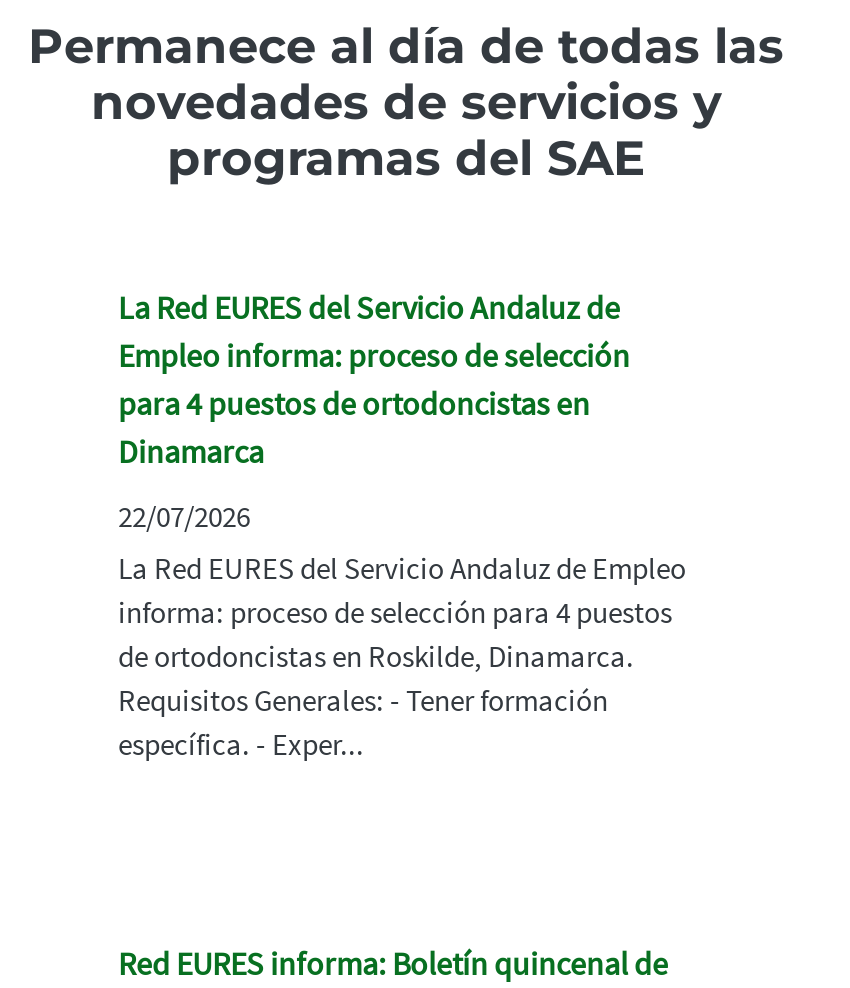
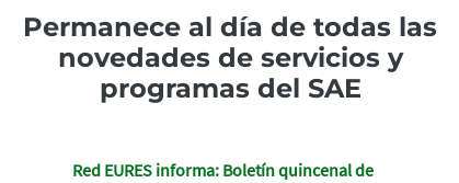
[118,287,686,763] La Red EURES del Servicio Andaluz de | Empleo informa: proceso de selección | para 4 puestos de ortodoncistas en | Dinamarca | 22/07/2026 | La Red EURES del Servicio Andaluz de Empleo | informa: proceso de selección para 4 puestos | de ortodoncistas en Roskilde, Dinamarca. | Requisitos Generales: - Tener formación | específica. - Exper... -> none

